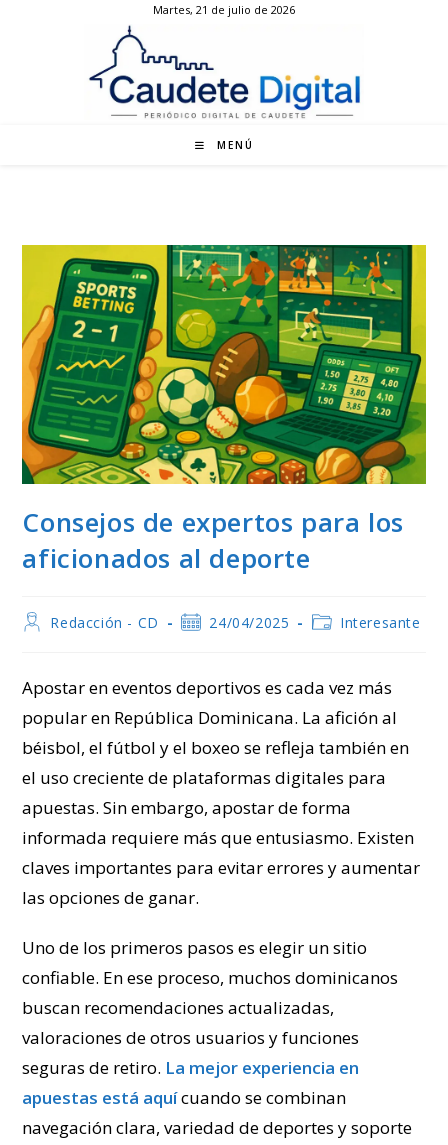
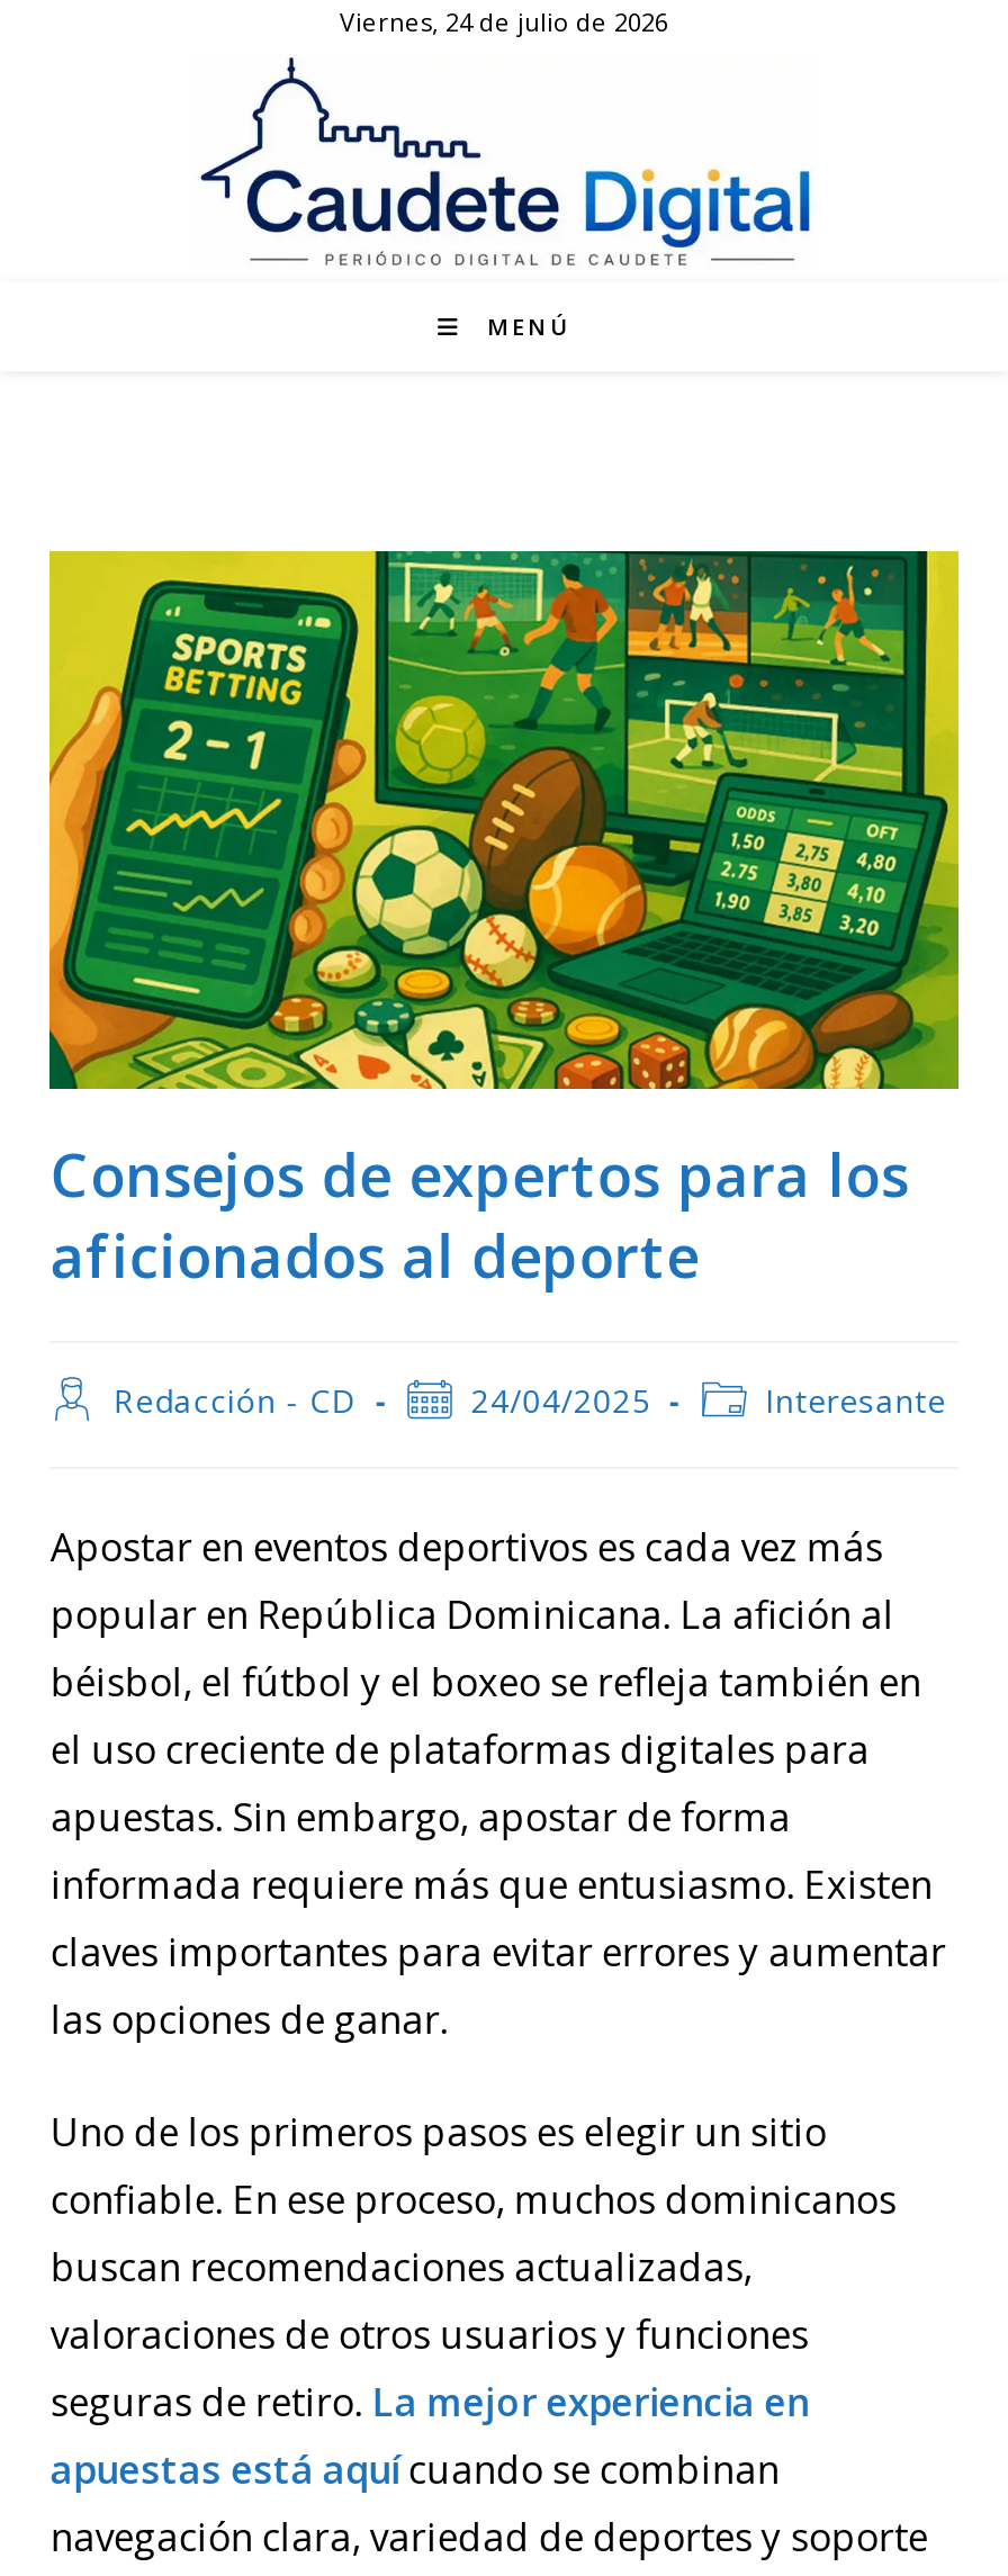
[153,2,295,17] Martes, 21 de julio de 2026 -> [340,4,668,38] Viernes, 24 de julio de 2026

